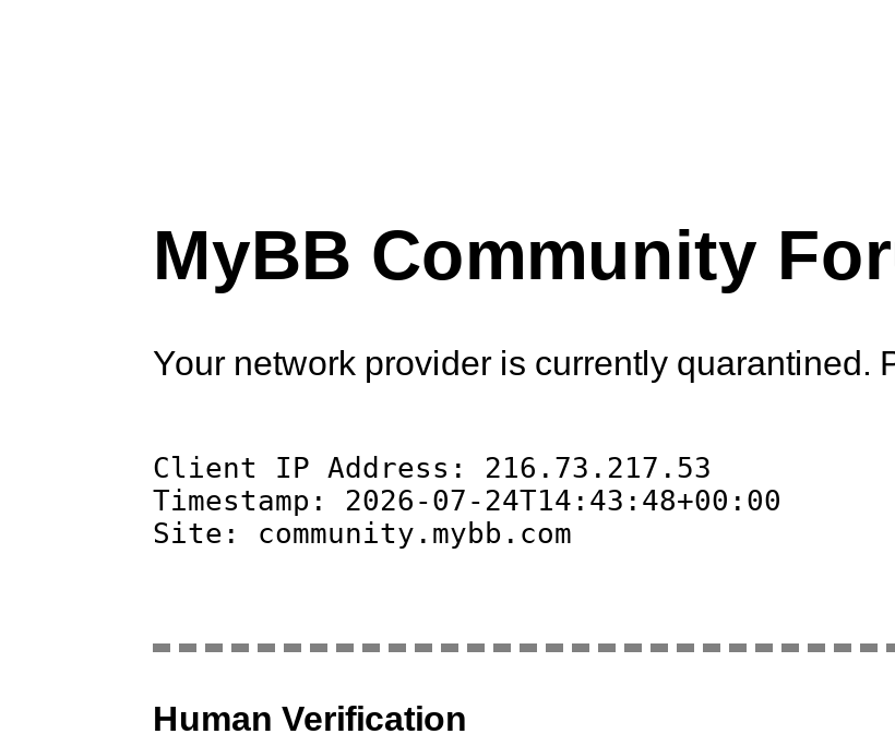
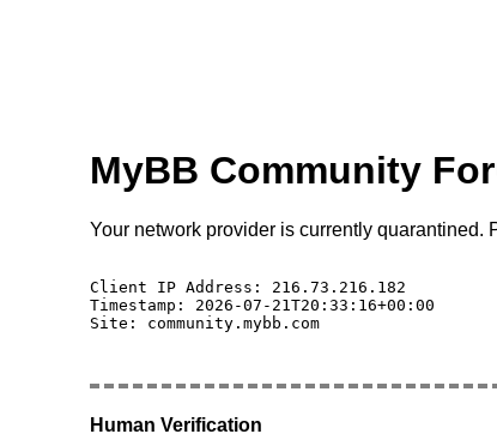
[153,451,729,484] Client IP Address: 216.73.217.53 -> [90,278,416,296] Client IP Address: 216.73.216.182
[153,484,781,517] Timestamp: 2026-07-24T14:43:48+00:00 -> [90,296,435,314] Timestamp: 2026-07-21T20:33:16+00:00

